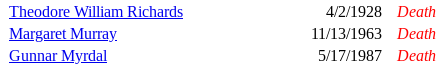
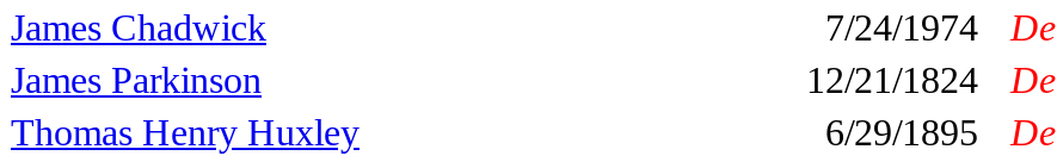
[9,3,382,20] Theodore William Richards | 4/2/1928 -> [11,8,978,49] James Chadwick | 7/24/1974
[9,25,382,42] Margaret Murray | 11/13/1963 -> [11,61,978,101] James Parkinson | 12/21/1824
[9,47,382,64] Gunnar Myrdal | 5/17/1987 -> [11,113,978,154] Thomas Henry Huxley | 6/29/1895

